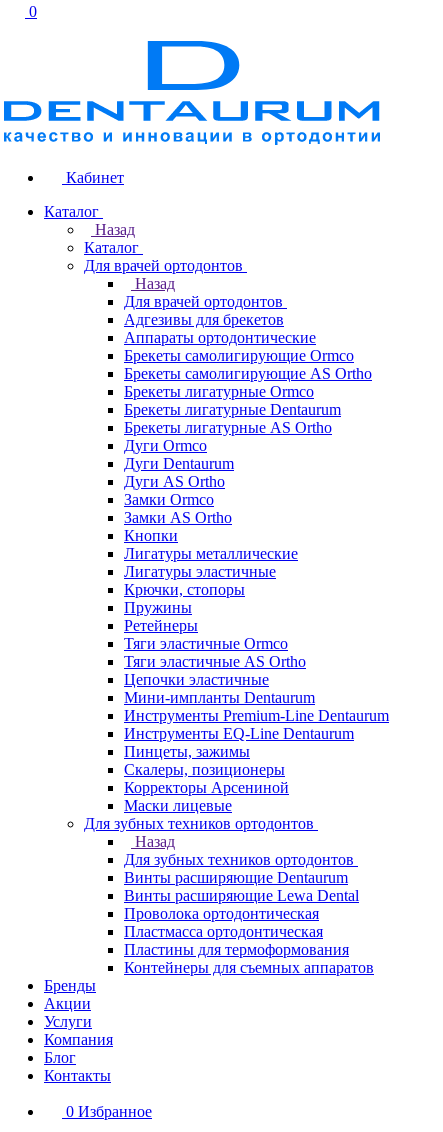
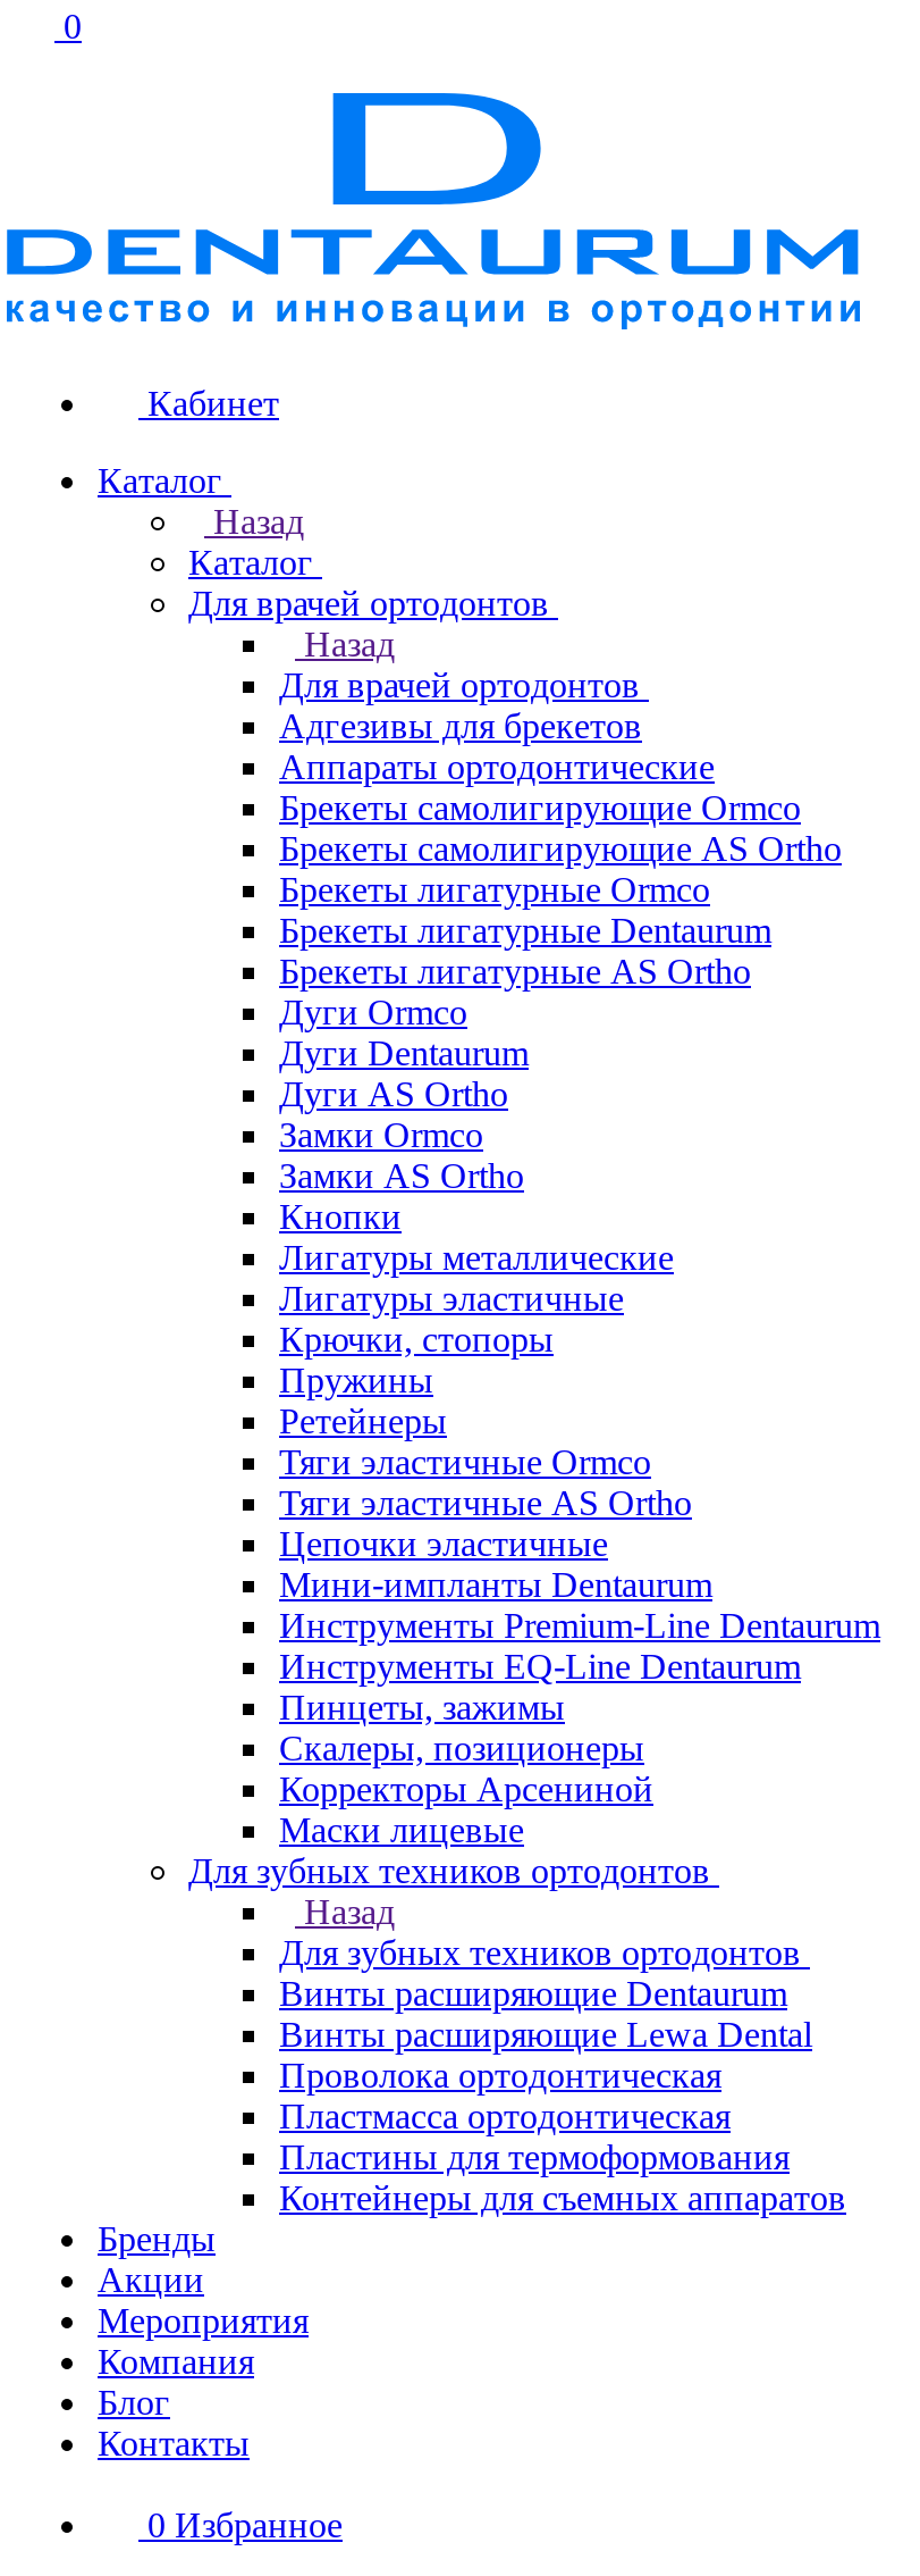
[44,1013,92,1030] Услуги -> [98,2301,309,2340] Мероприятия

